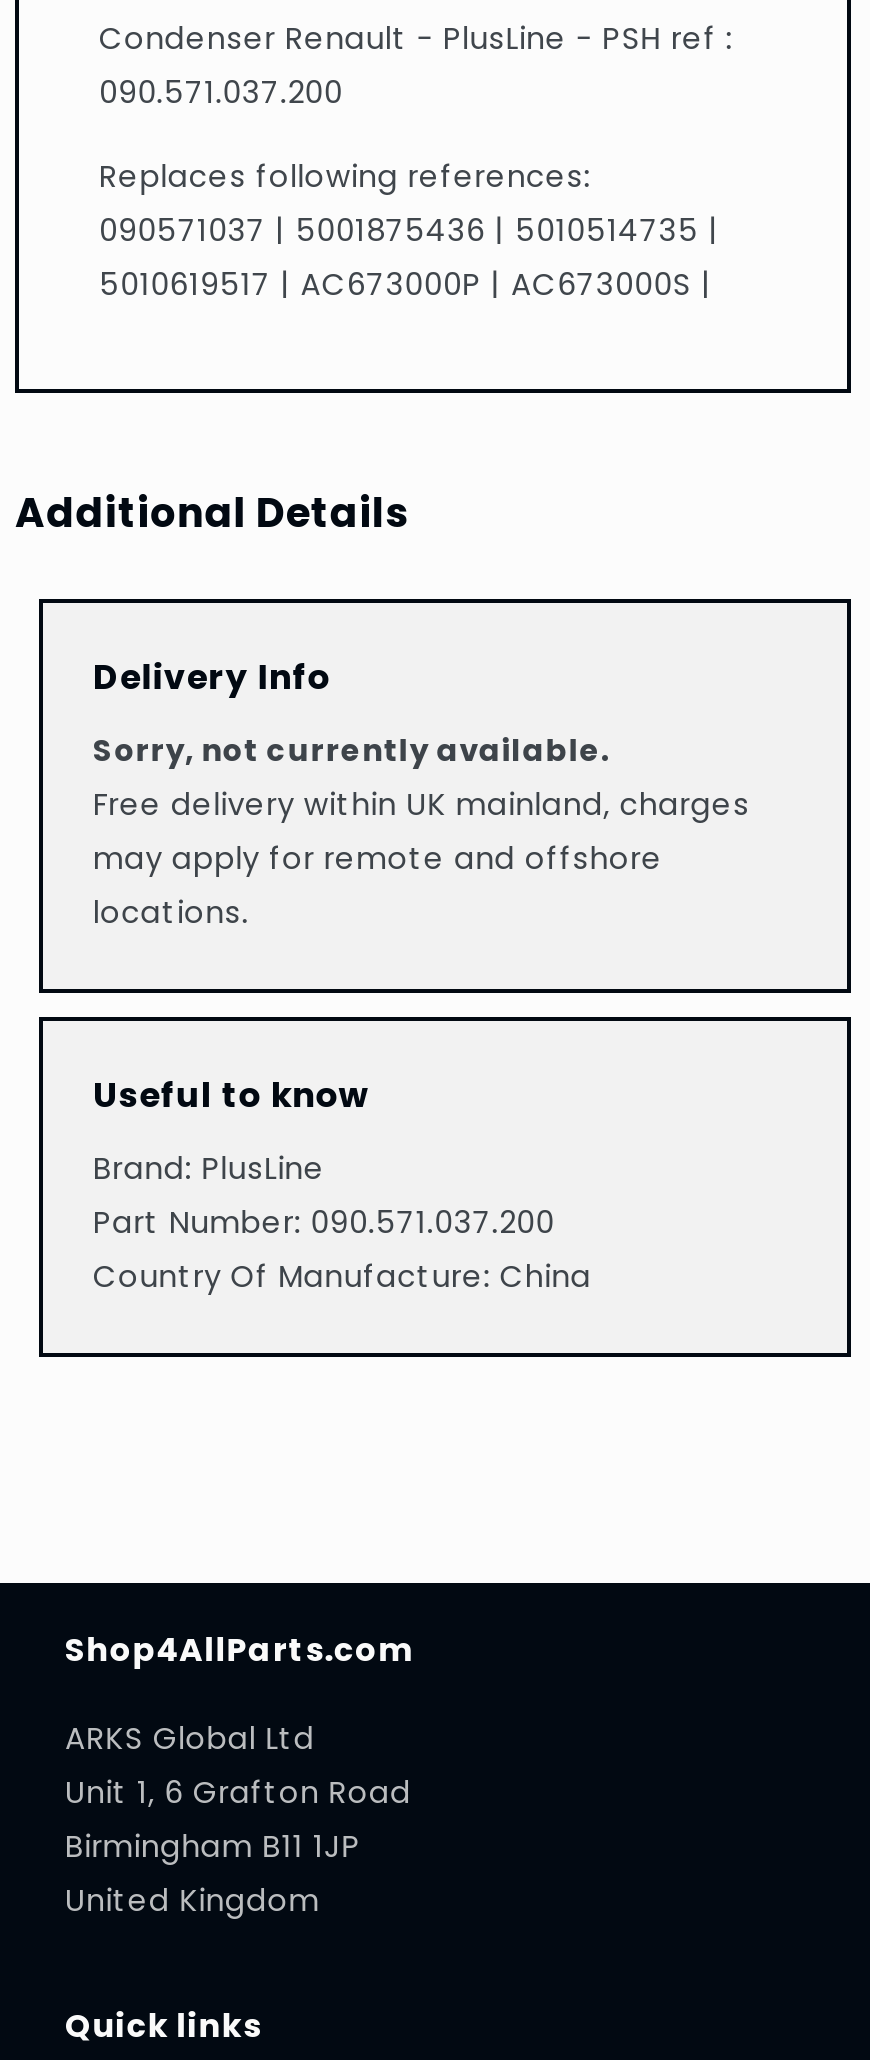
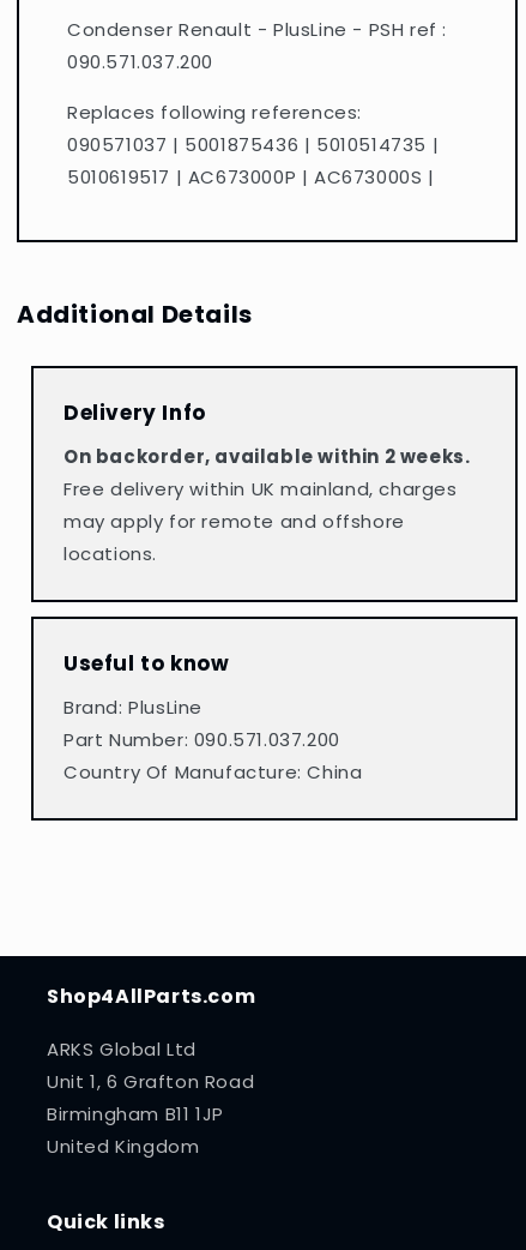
[93,728,610,770] Sorry, not currently available. -> [64,443,470,469] On backorder, available within 2 weeks.

